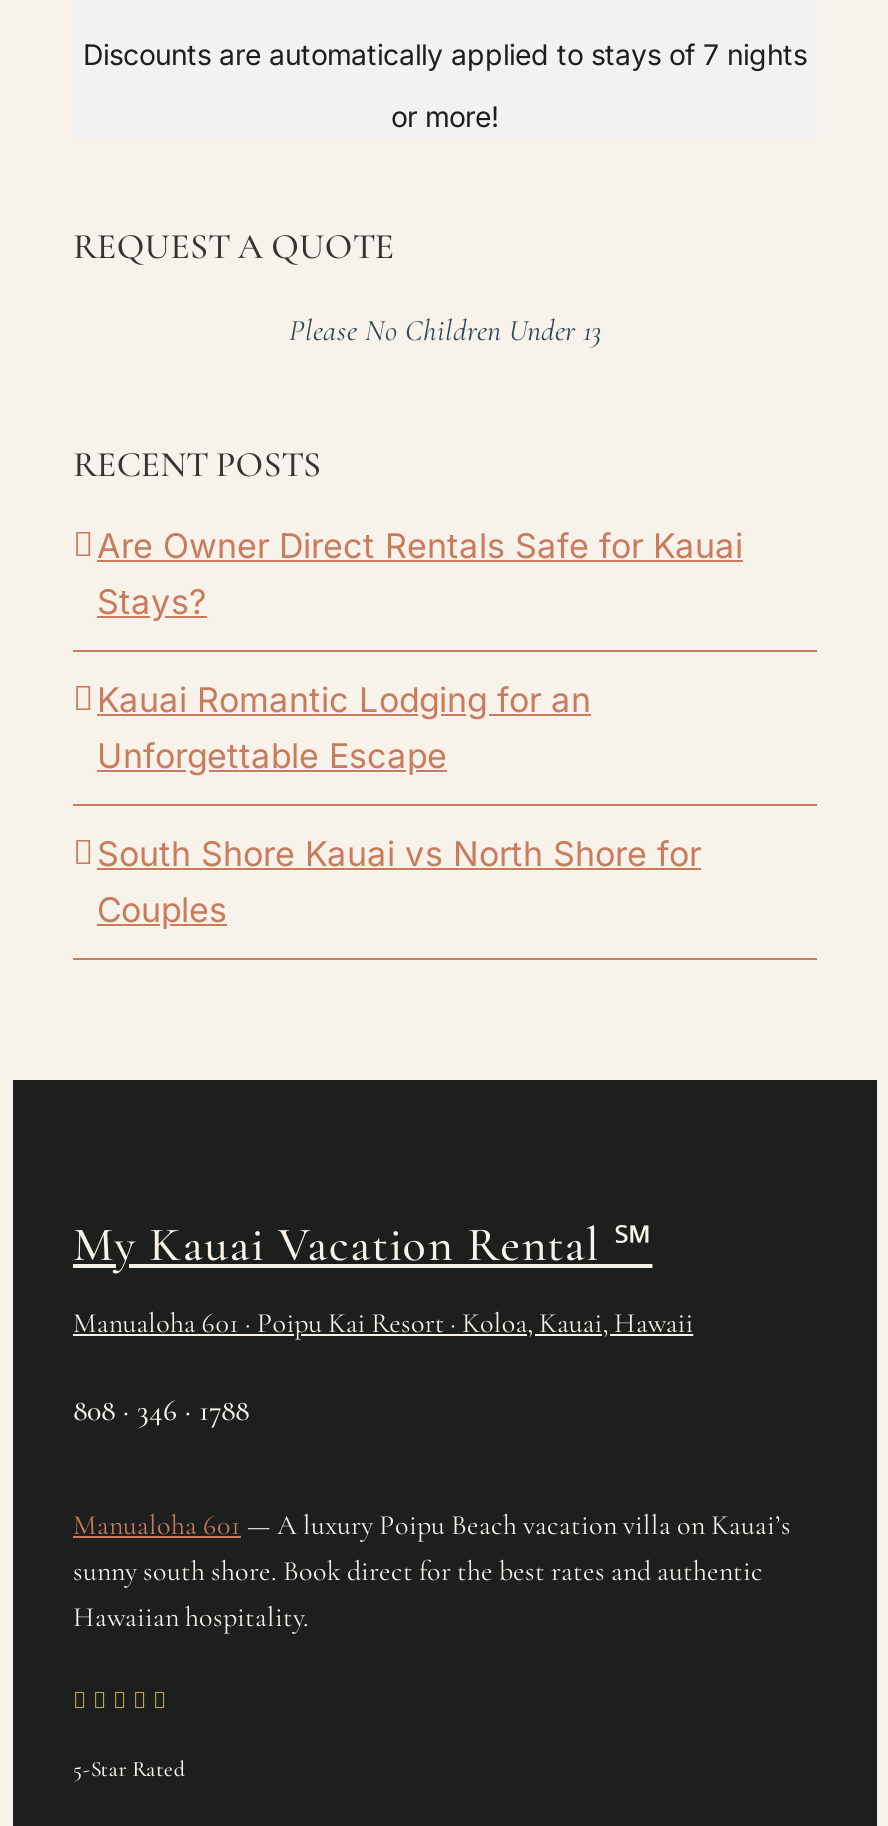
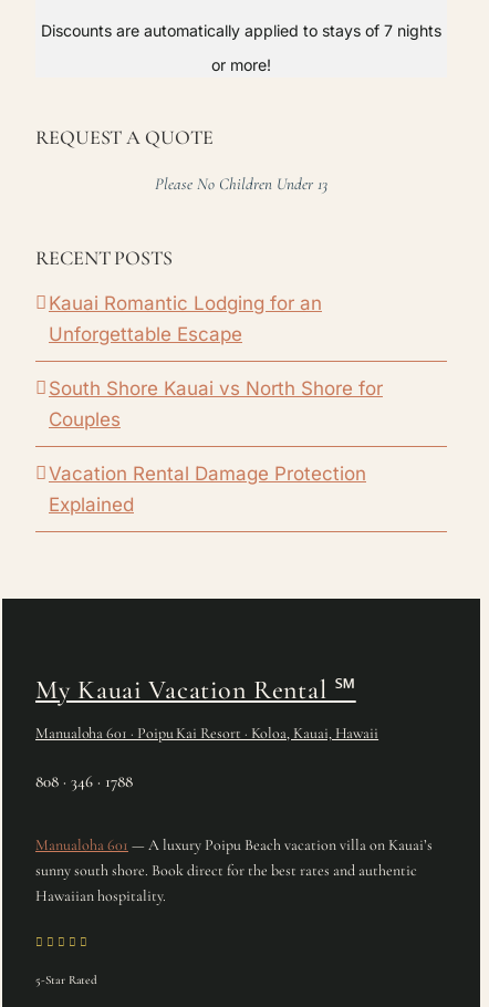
[97,526,743,622] Are Owner Direct Rentals Safe for Kauai | Stays? -> none
moved [97,680,701,930] -> [49,292,383,431]: Kauai Romantic Lodging for an | Unforgettable Escape | South Shore Kauai vs North Shore for | Couples
none -> [49,463,366,516] Vacation Rental Damage Protection | Explained

